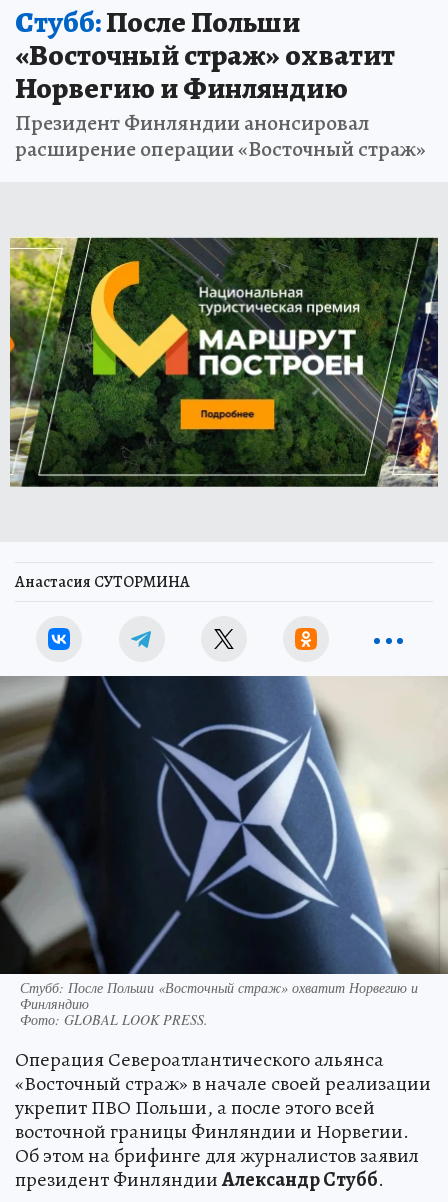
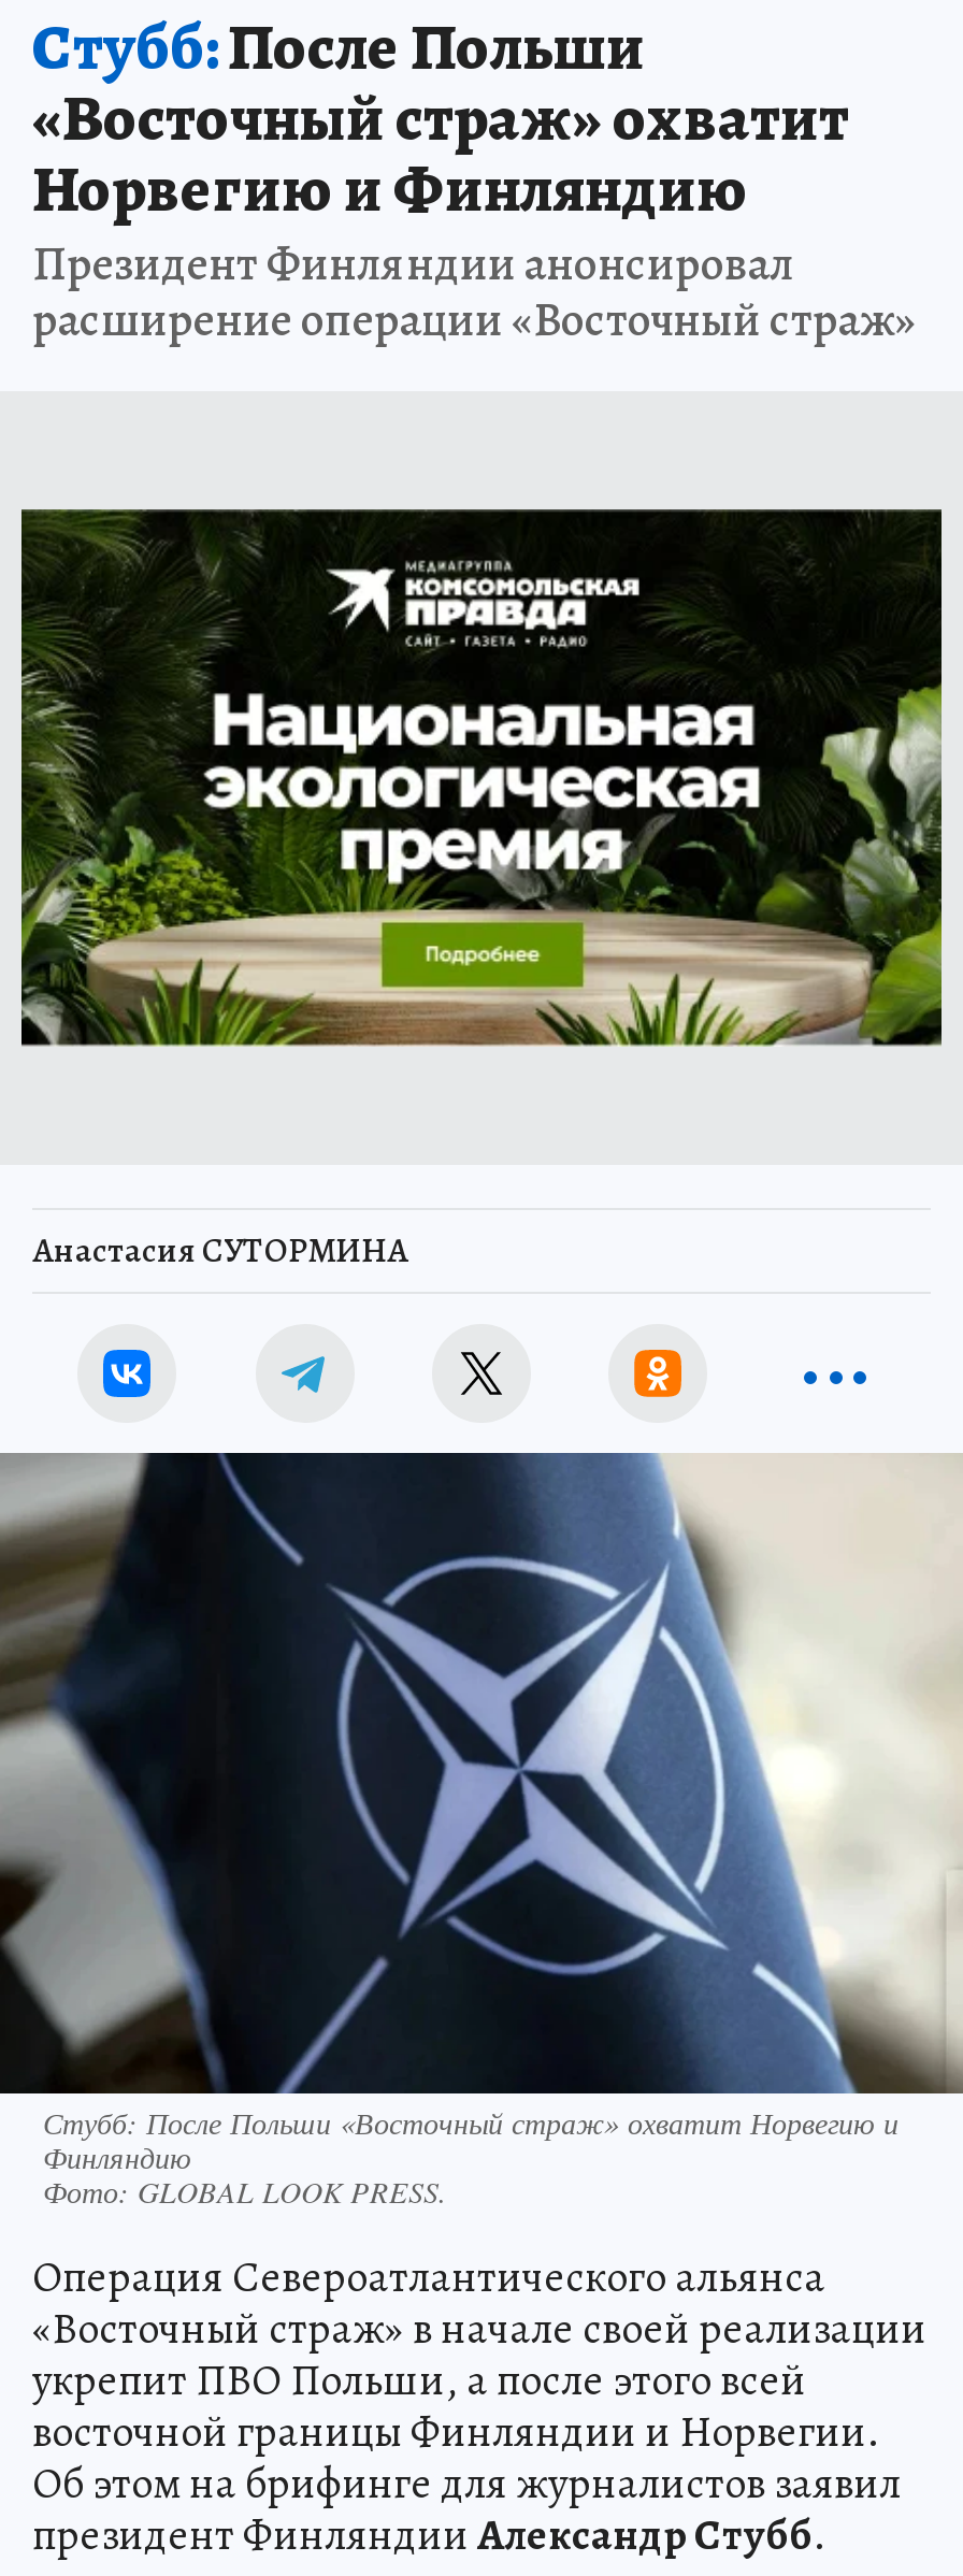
[9,237,439,488] [image] -> [19,507,944,1047] [image]

